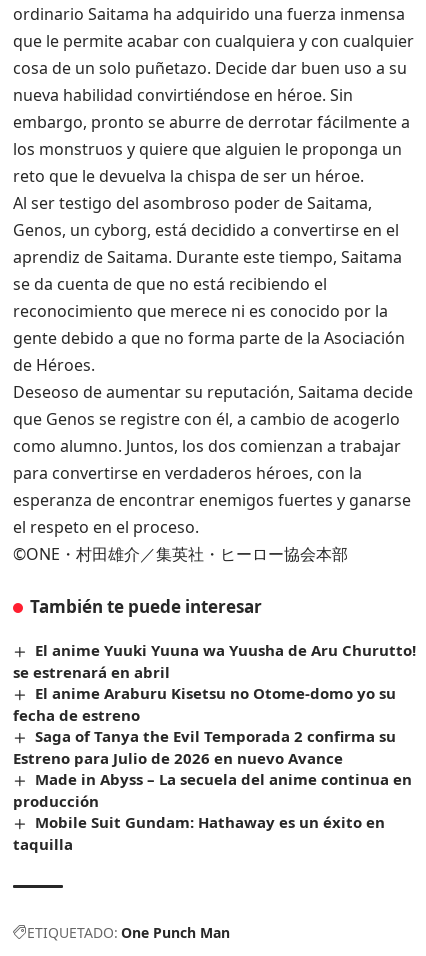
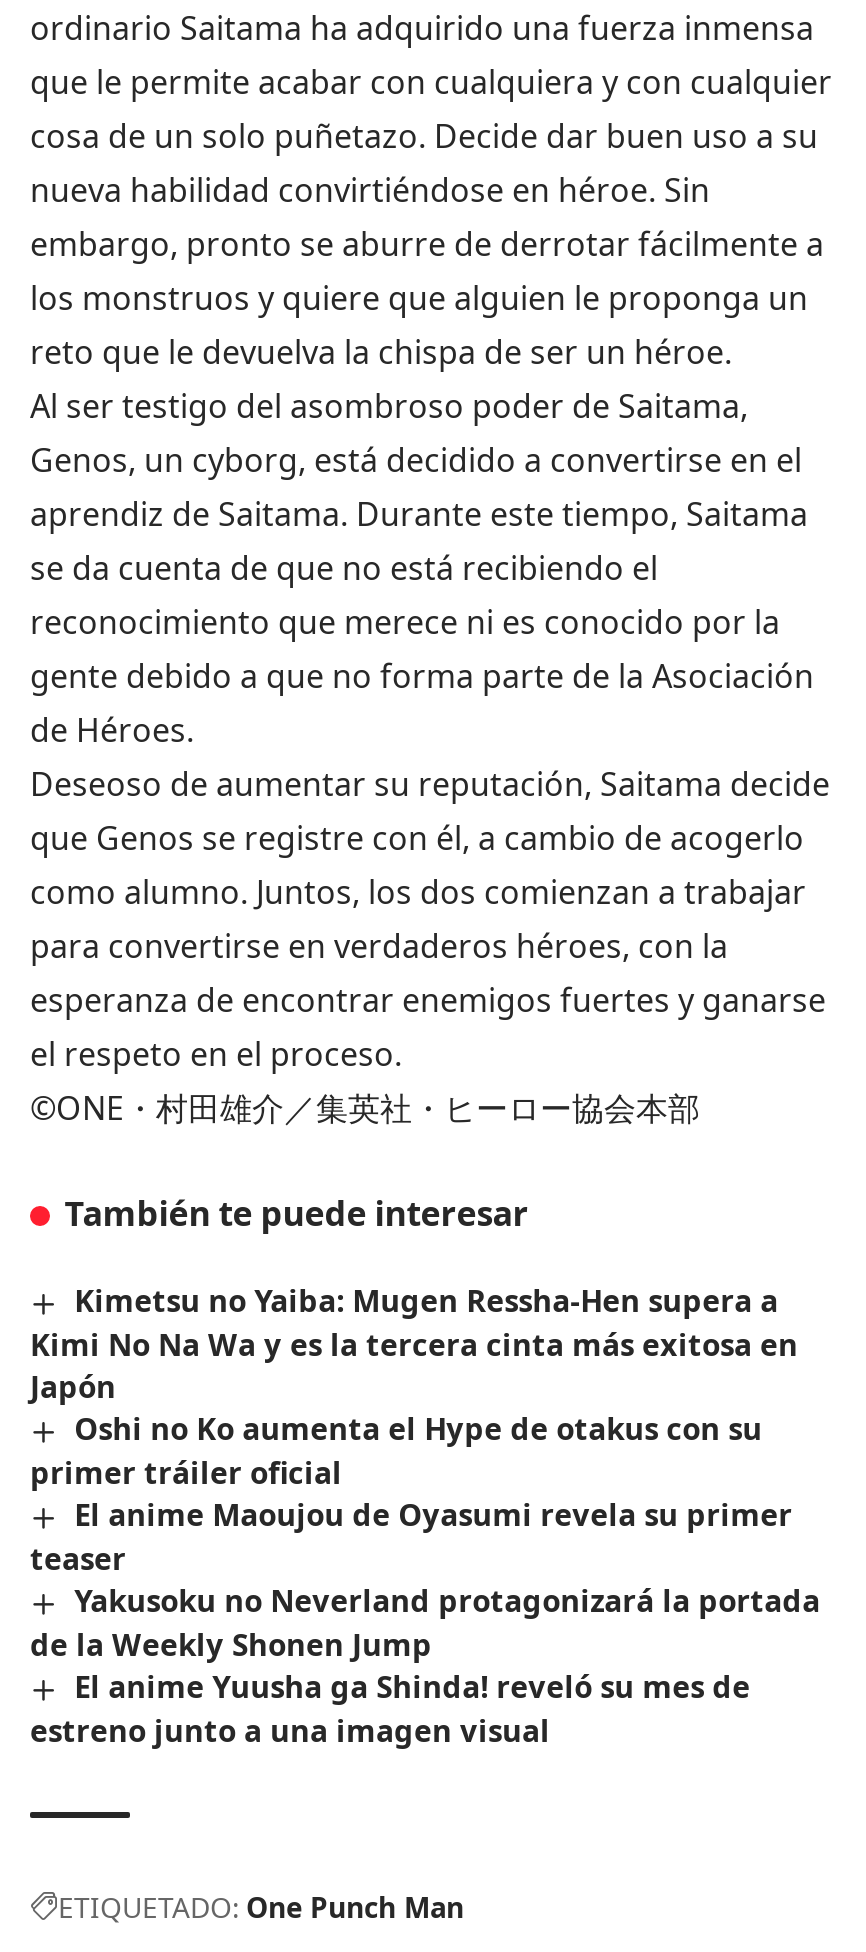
[13,640,416,854] El anime Yuuki Yuuna wa Yuusha de Aru Churutto! | se estrenará en abril | El anime Araburu Kisetsu no Otome-domo yo su | fecha de estreno | Saga of Tanya the Evil Temporada 2 confirma su | Estreno para Julio de 2026 en nuevo Avance | Made in Abyss – La secuela del anime continua en | producción | Mobile Suit Gundam: Hathaway es un éxito en | taquilla -> [30,1281,820,1750] Kimetsu no Yaiba: Mugen Ressha-Hen supera a | Kimi No Na Wa y es la tercera cinta más exitosa en | Japón | Oshi no Ko aumenta el Hype de otakus con su | primer tráiler oficial | El anime Maoujou de Oyasumi revela su primer | teaser | Yakusoku no Neverland protagonizará la portada | de la Weekly Shonen Jump | El anime Yuusha ga Shinda! reveló su mes de | estreno junto a una imagen visual

